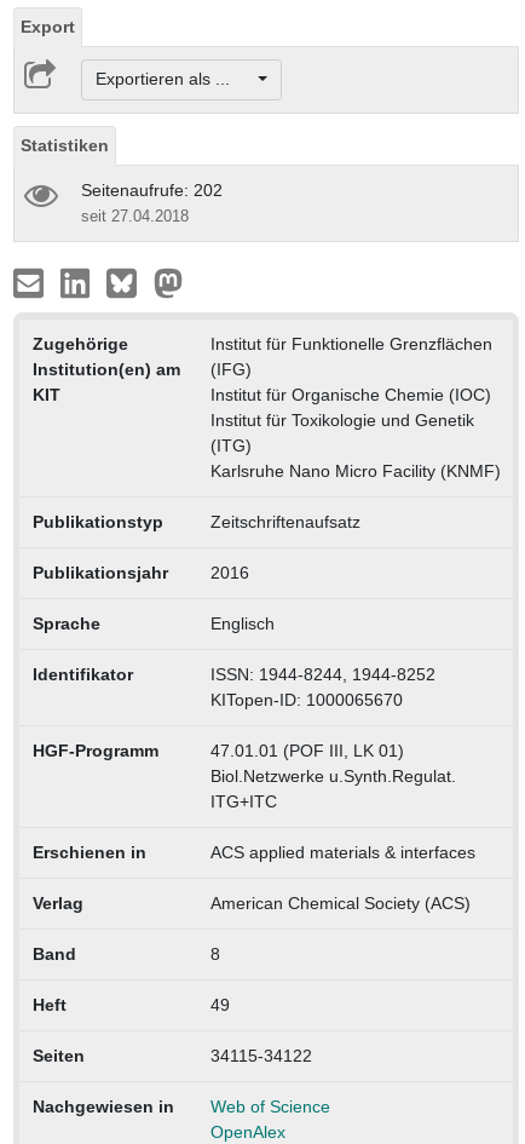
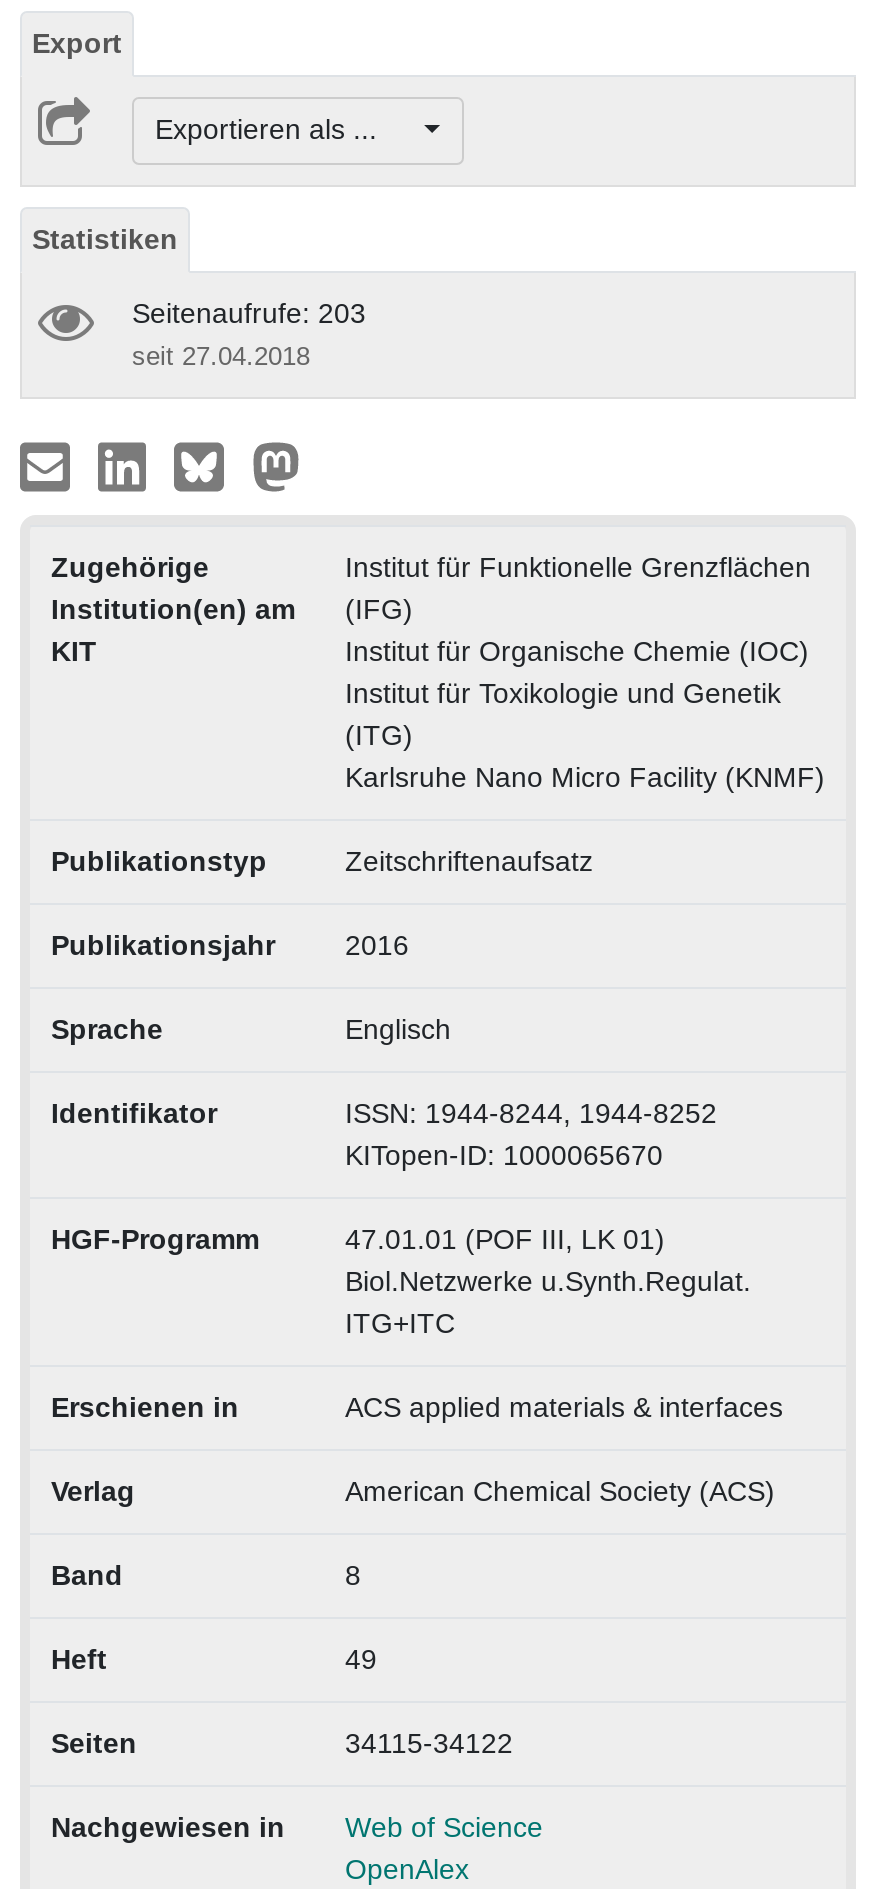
[81,180,223,199] Seitenaufrufe: 202 -> [132,296,366,328] Seitenaufrufe: 203

